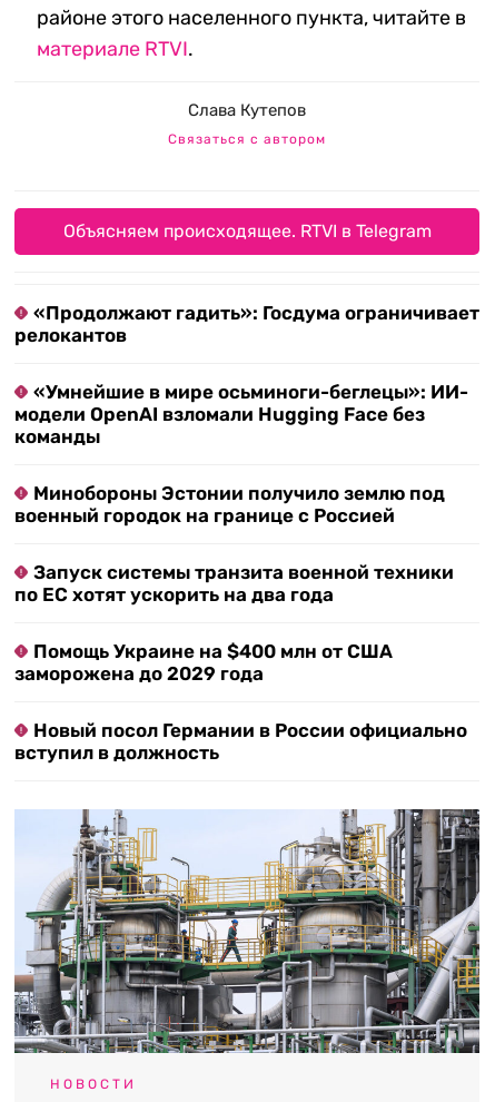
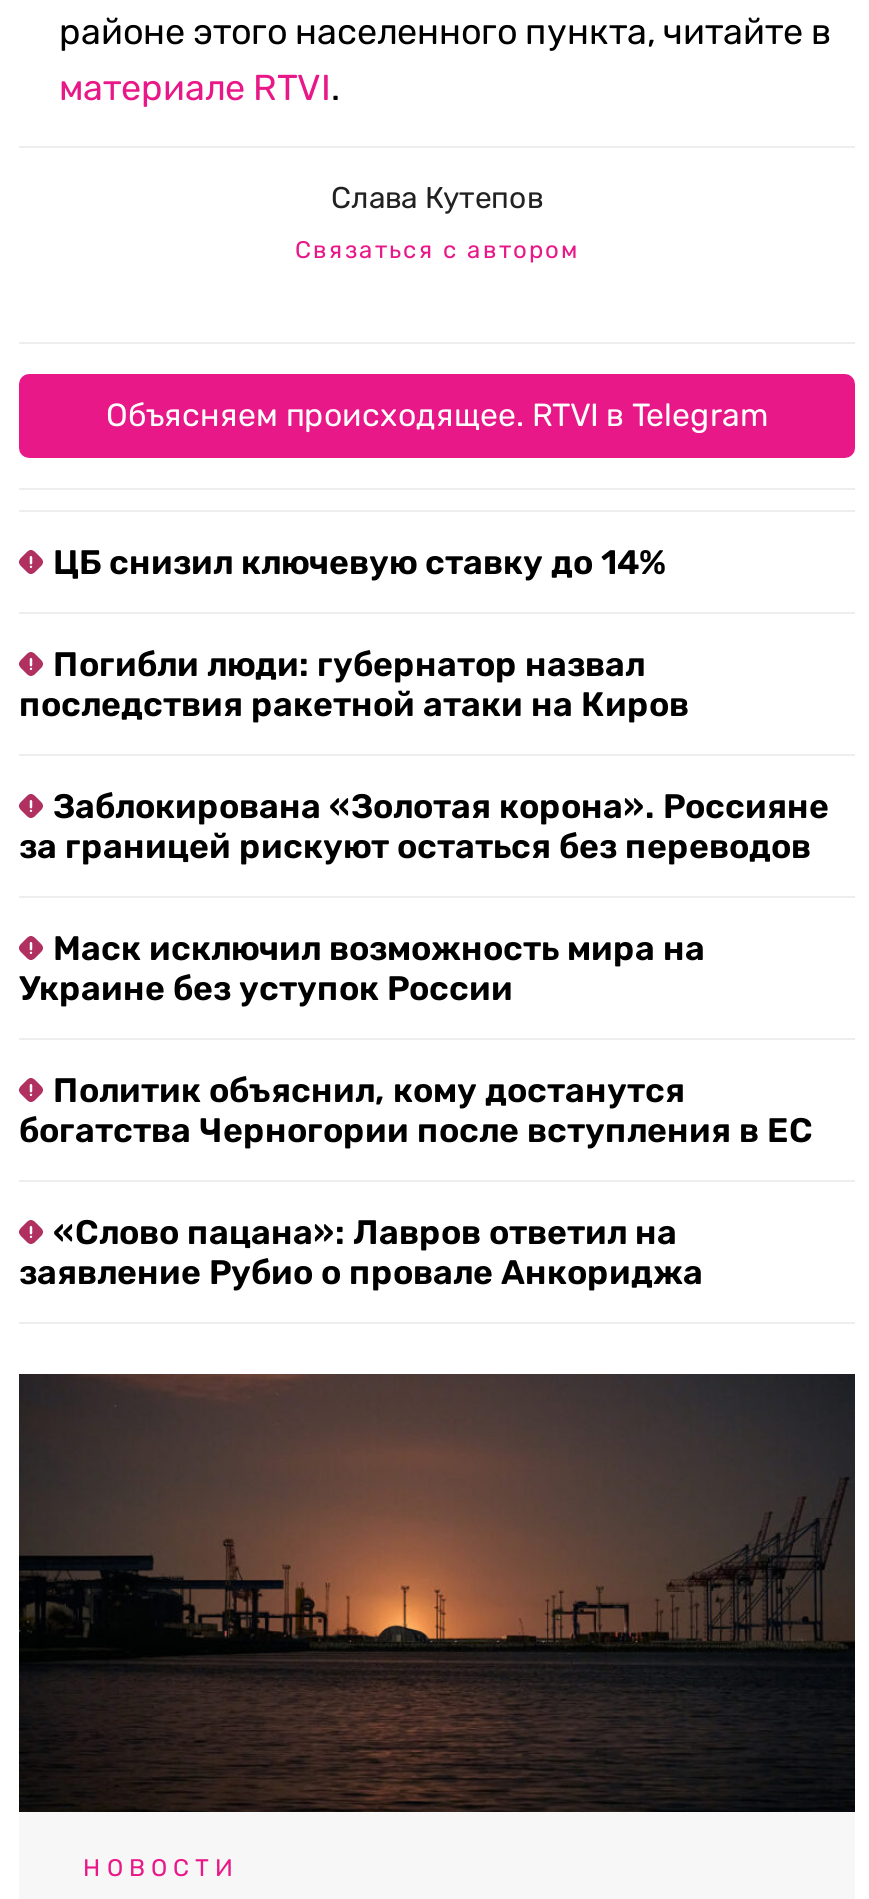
[14,301,479,346] «Продолжают гадить»: Госдума ограничивает | релокантов -> [53,541,667,581] ЦБ снизил ключевую ставку до 14%
[14,380,468,447] «Умнейшие в мире осьминоги-беглецы»: ИИ- | модели OpenAI взломали Hugging Face без | команды -> [19,643,689,723] Погибли люди: губернатор назвал | последствия ракетной атаки на Киров
[14,482,445,526] Минобороны Эстонии получило землю под | военный городок на границе с Россией -> [19,785,829,865] Заблокирована «Золотая корона». Россияне | за границей рискуют остаться без переводов
[14,561,454,605] Запуск системы транзита военной техники | по ЕС хотят ускорить на два года -> [19,927,705,1007] Маск исключил возможность мира на | Украине без уступок России
[14,640,393,684] Помощь Украине на $400 млн от США | заморожена до 2029 года -> [19,1069,813,1149] Политик объяснил, кому достанутся | богатства Черногории после вступления в ЕС
[14,719,467,763] Новый посол Германии в России официально | вступил в должность -> [19,1211,703,1291] «Слово пацана»: Лавров ответил на | заявление Рубио о провале Анкориджа
[13,808,481,1054] [image] -> [17,1372,855,1814] [image]

